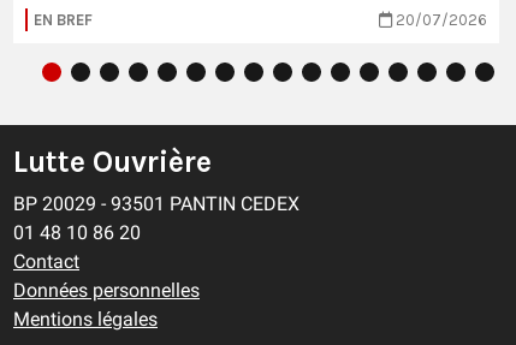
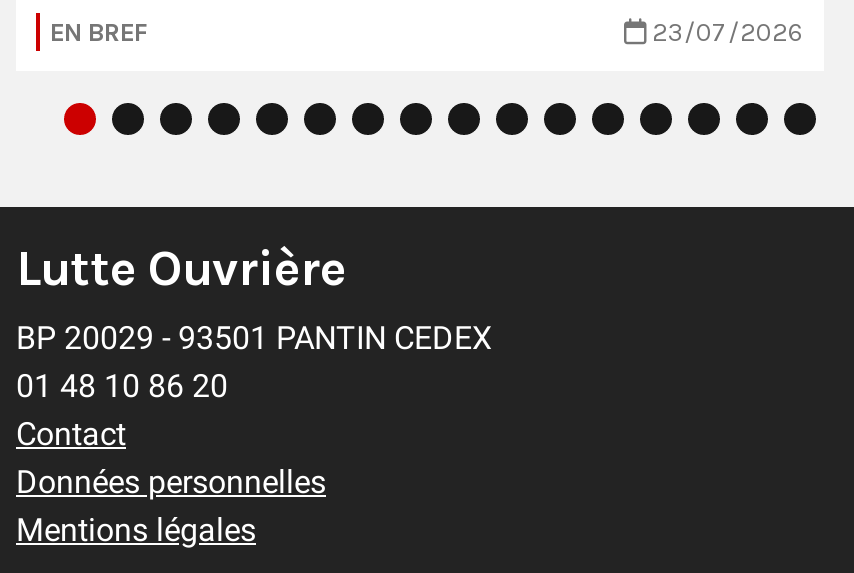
[392,11,487,29] 20/07/2026 -> [646,17,804,47] 23/07/2026

